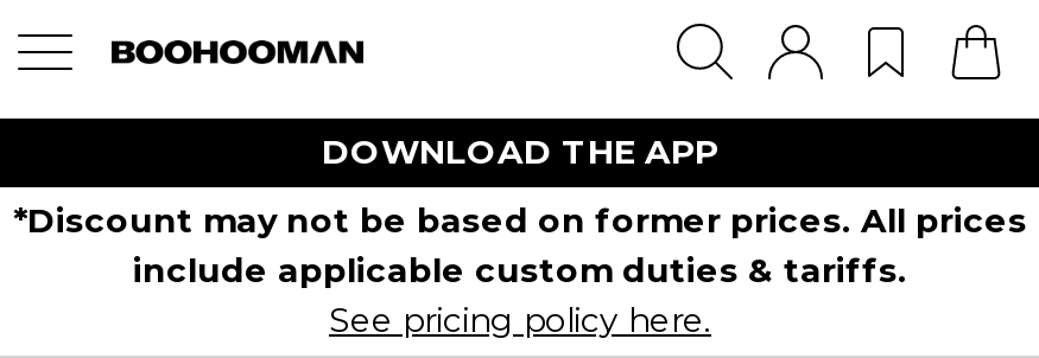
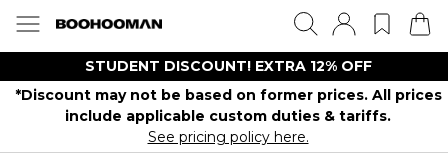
[322,130,718,173] DOWNLOAD THE APP -> [84,57,371,75] STUDENT DISCOUNT! EXTRA 12% OFF

